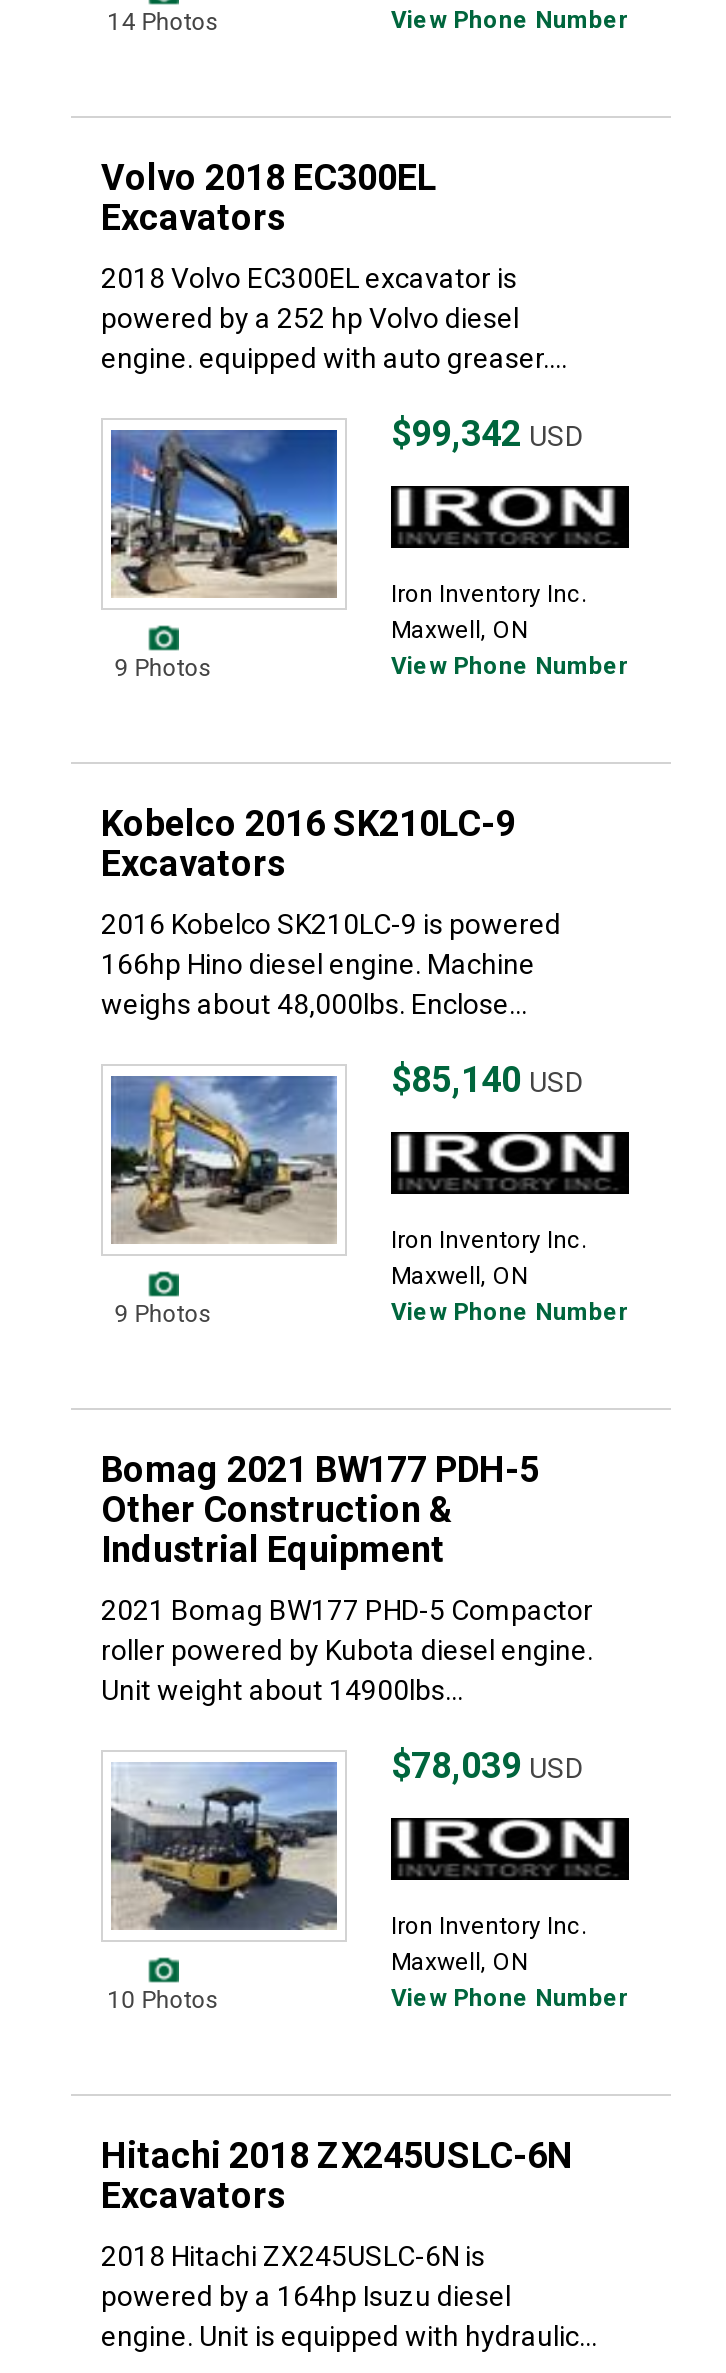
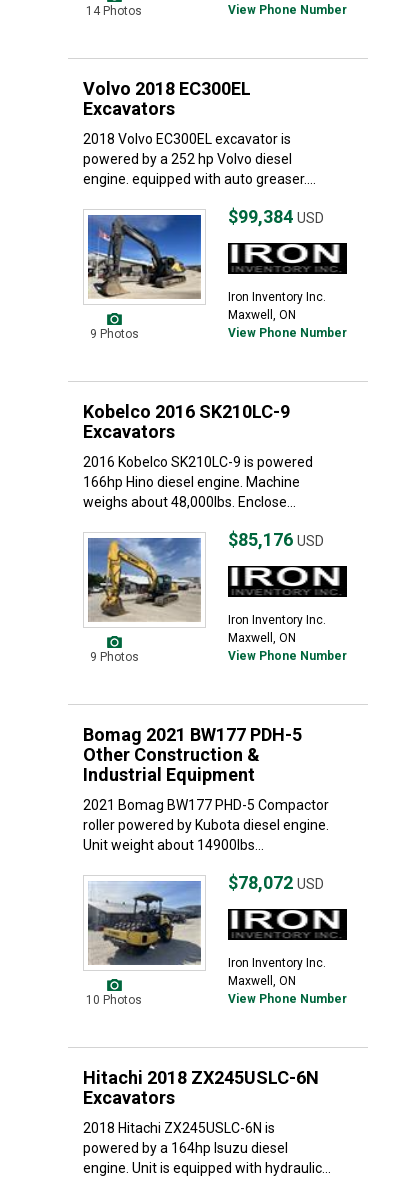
[391,412,583,454] $99,342 USD -> [228,206,324,227] $99,384 USD
[391,1058,583,1100] $85,140 USD -> [228,529,324,550] $85,176 USD
[391,1744,583,1786] $78,039 USD -> [228,872,324,893] $78,072 USD

